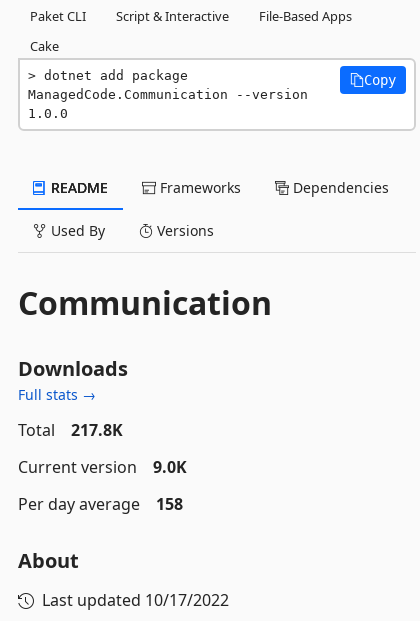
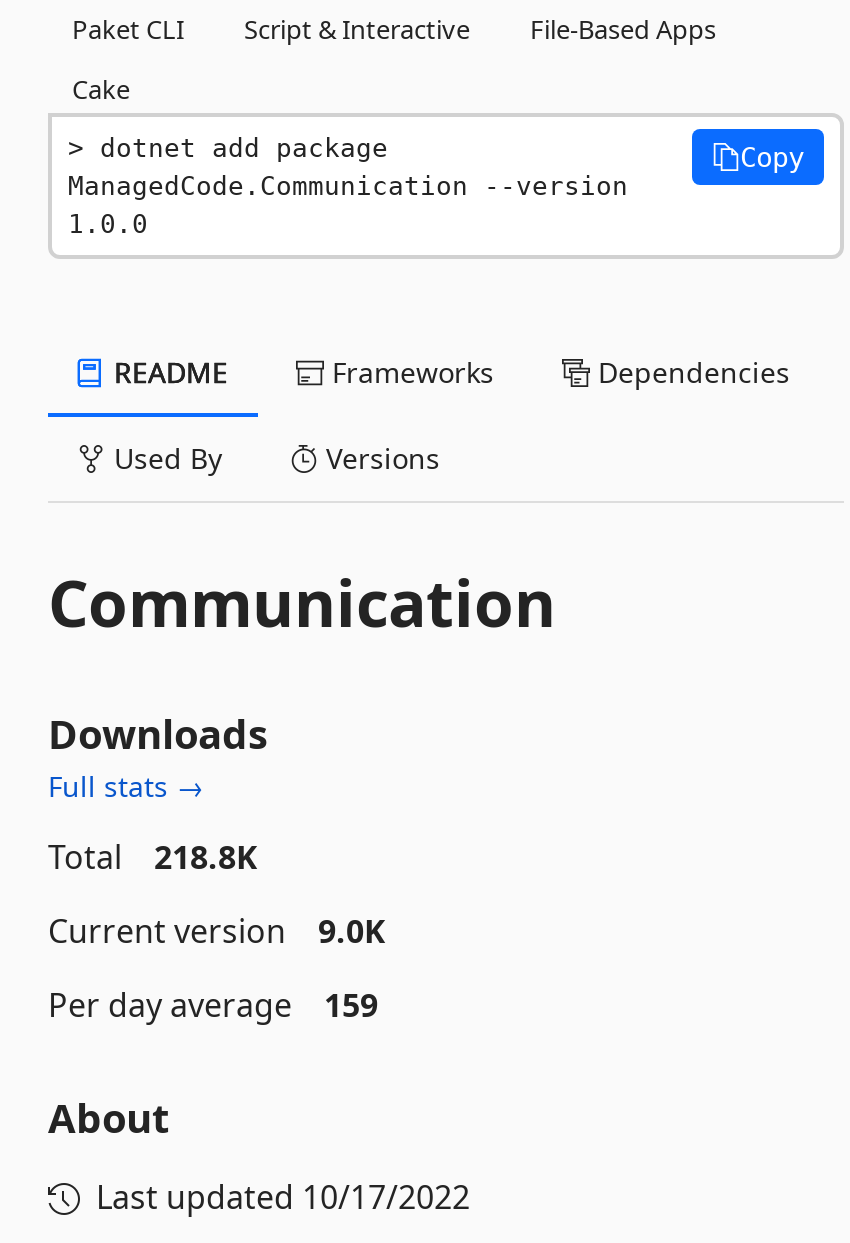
[18,419,123,441] Total 217.8K -> [48,834,258,878] Total 218.8K
[18,493,183,515] Per day average 158 -> [48,982,378,1026] Per day average 159

